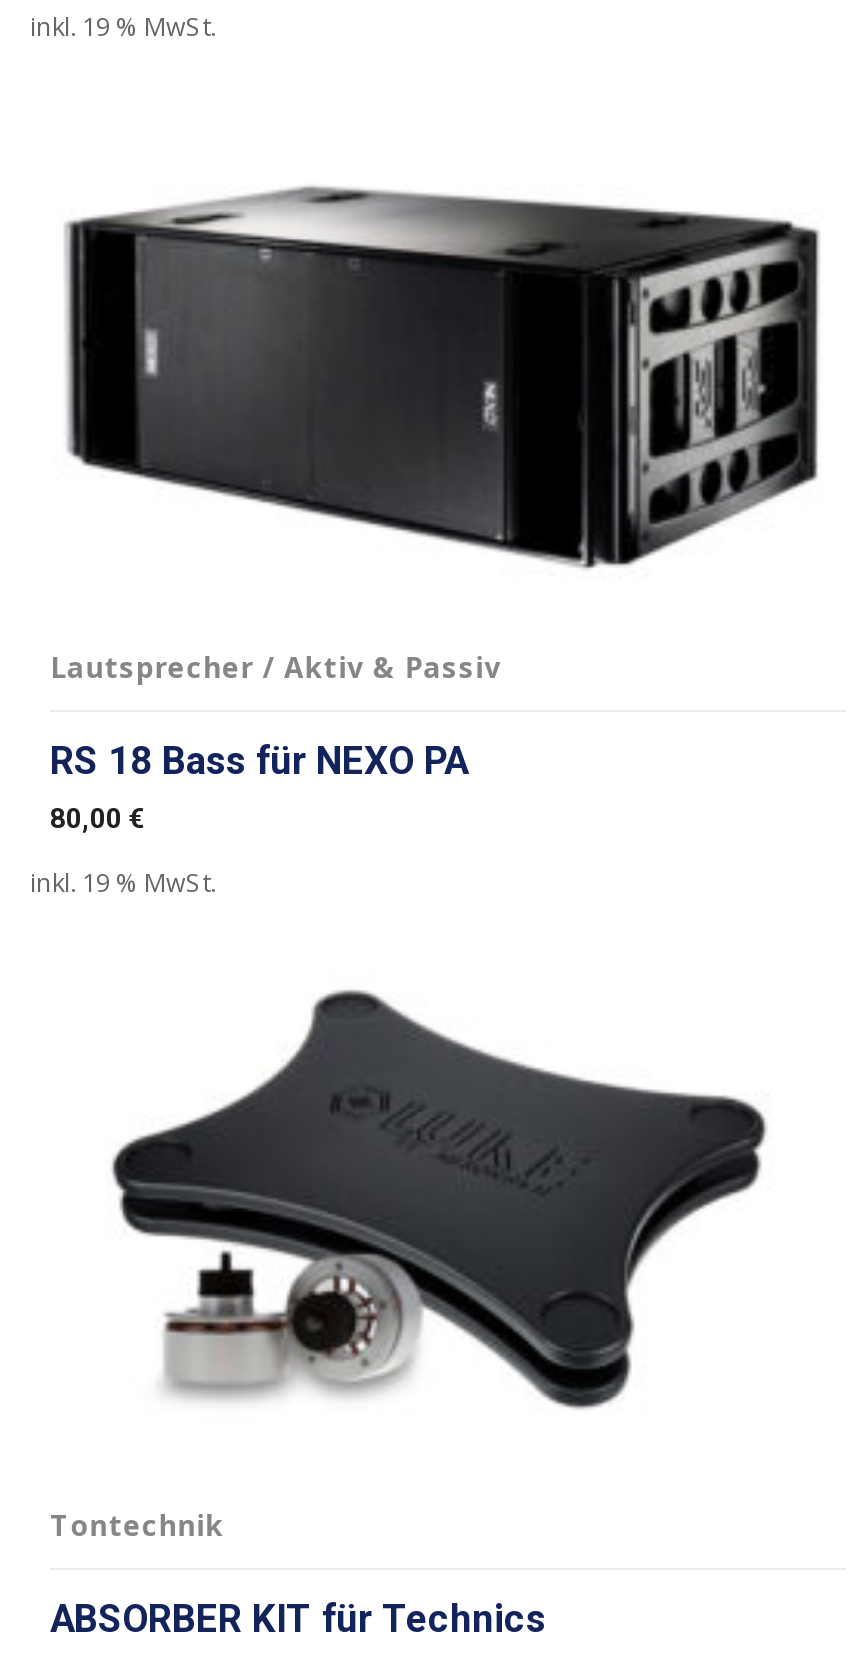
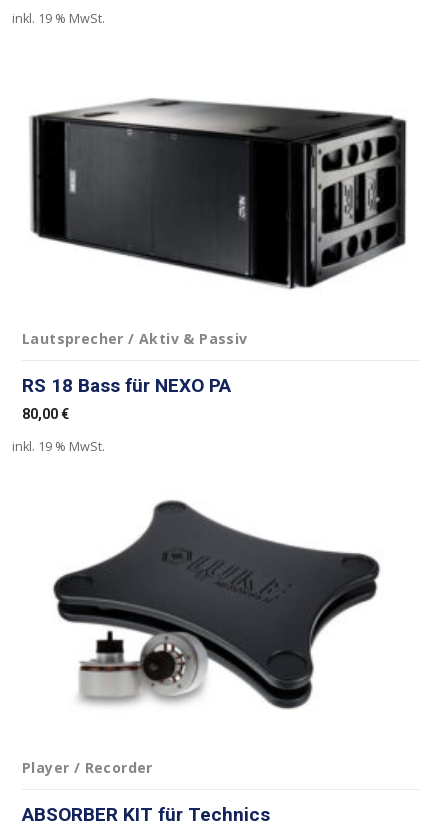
[50,1506,224,1544] Tontechnik -> [22,758,153,777] Player / Recorder

